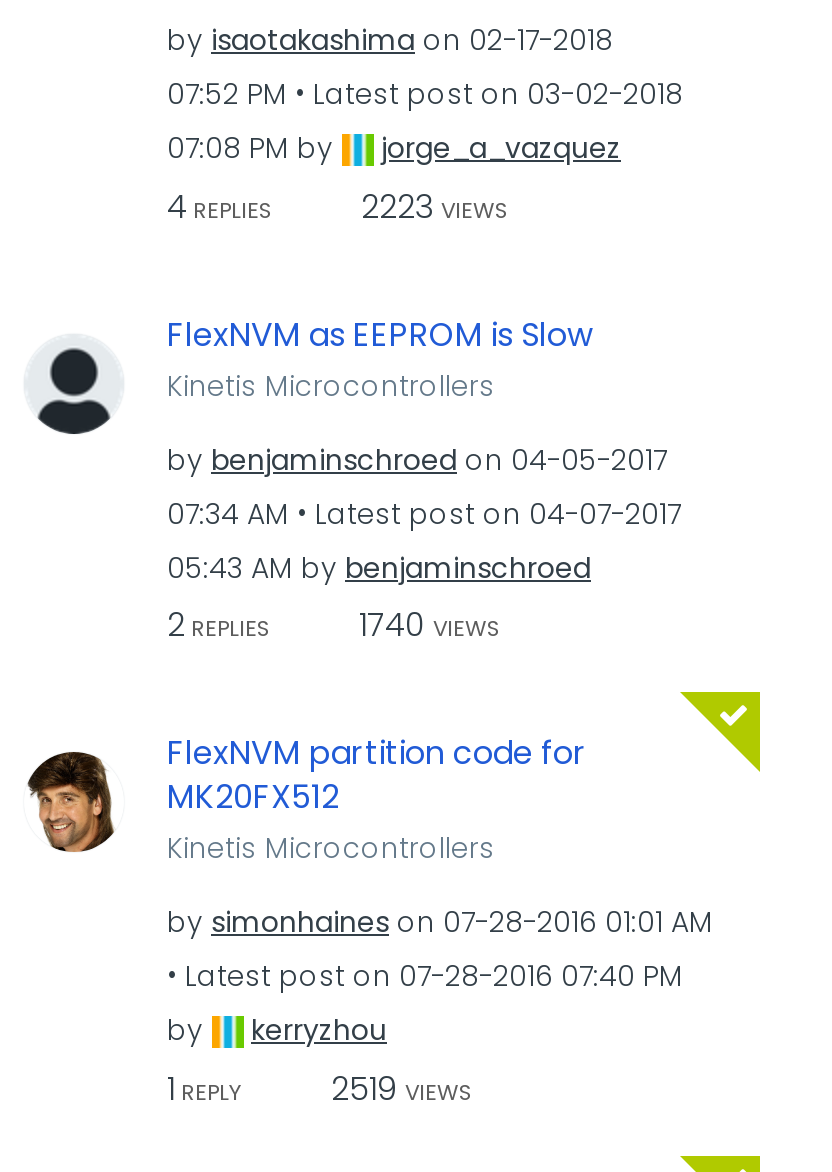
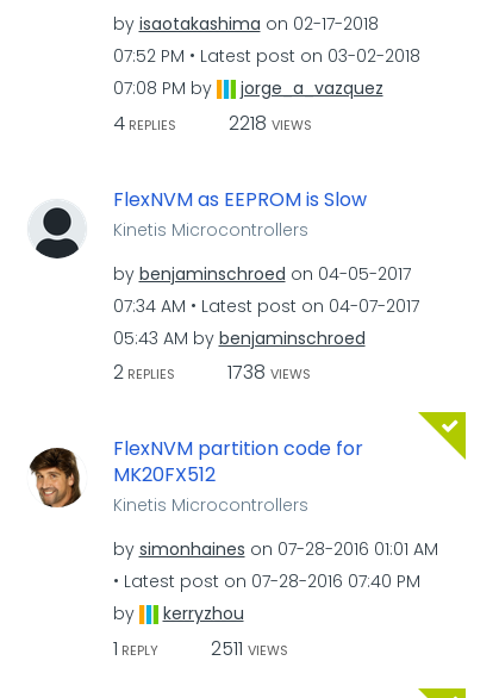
[167,183,509,229] 4 REPLIES 2223 VIEWS -> [113,109,311,136] 4 REPLIES 2218 VIEWS
[167,602,501,648] 2 REPLIES 1740 VIEWS -> [113,359,310,386] 2 REPLIES 1738 VIEWS
[167,1065,473,1111] 1 REPLY 2519 VIEWS -> [113,634,288,662] 1 REPLY 2511 VIEWS

